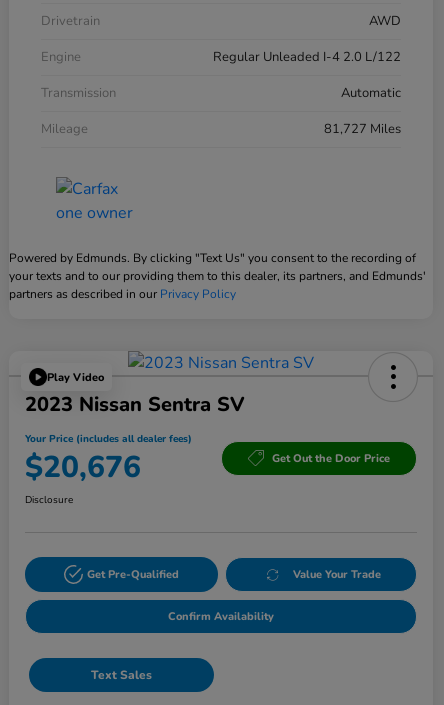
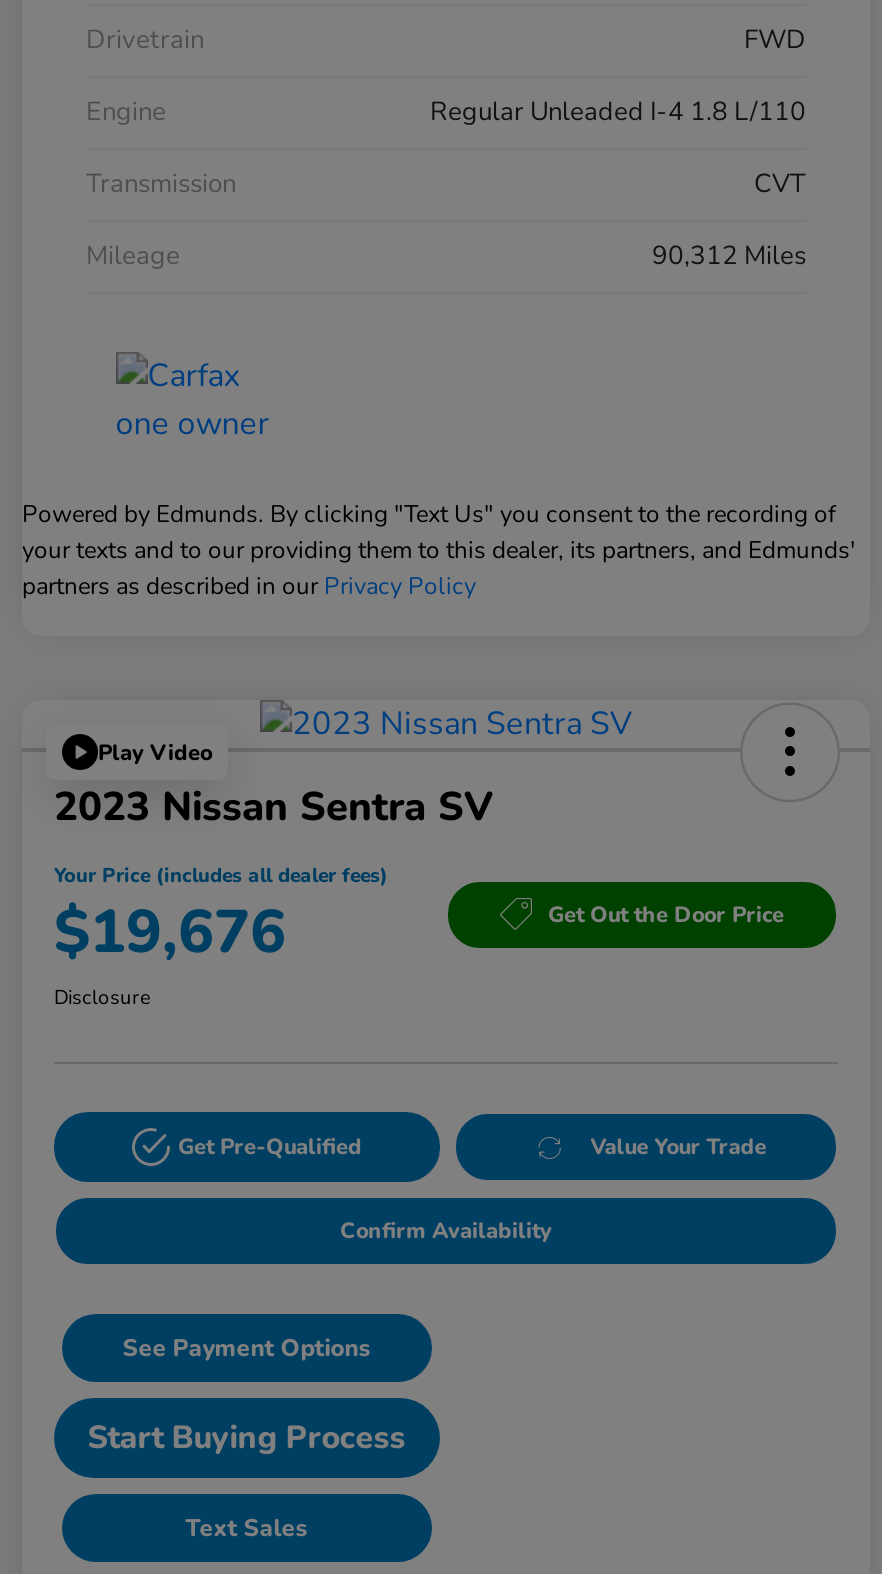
[369,12,401,30] AWD -> [744,22,806,58] FWD
[213,48,401,66] Regular Unleaded I-4 2.0 L/122 -> [430,94,806,130] Regular Unleaded I-4 1.8 L/110
[341,84,401,102] Automatic -> [754,166,806,202] CVT
[324,120,401,138] 81,727 Miles -> [652,238,806,274] 90,312 Miles
[25,447,141,488] $20,676 -> [54,892,286,974] $19,676
none -> [88,1332,406,1460] See Payment Options | Start Buying Process

